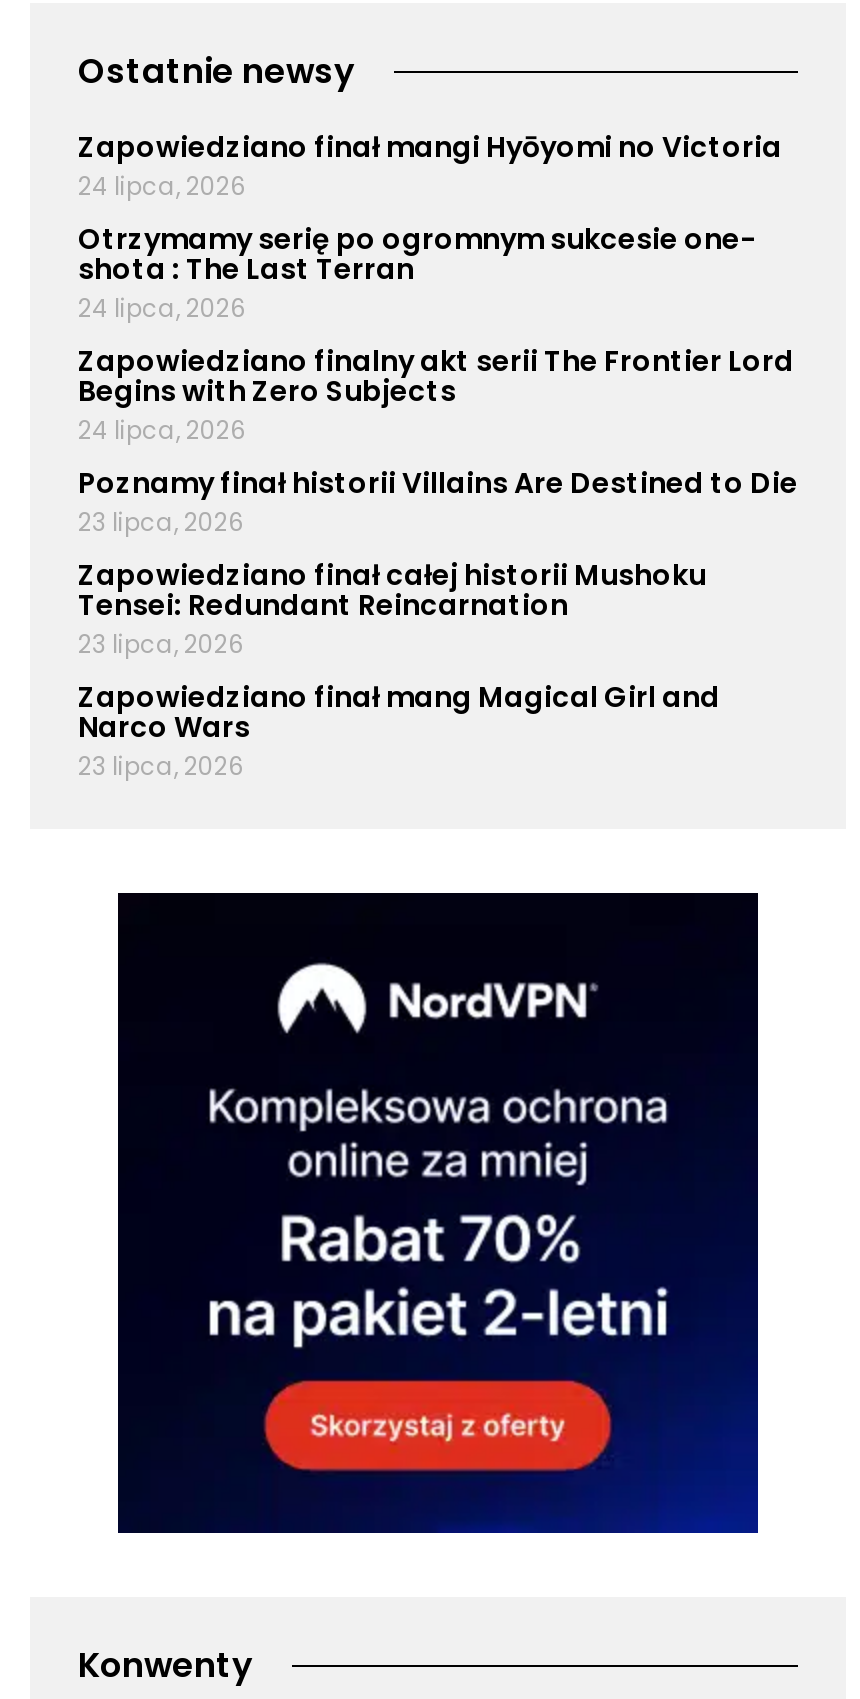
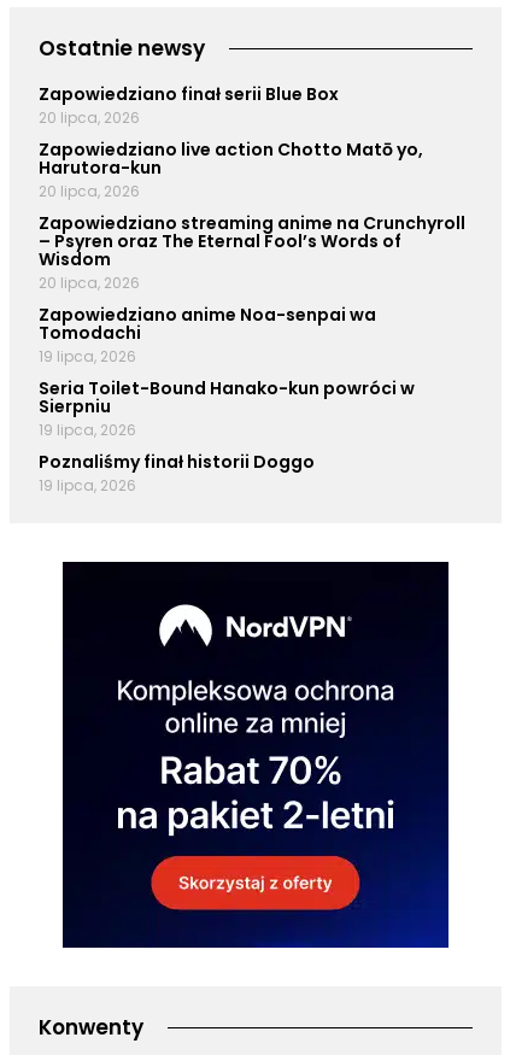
[78,127,798,783] Zapowiedziano finał mangi Hyōyomi no Victoria | 24 lipca, 2026 | Otrzymamy serię po ogromnym sukcesie one- | shota : The Last Terran | 24 lipca, 2026 | Zapowiedziano finalny akt serii The Frontier Lord | Begins with Zero Subjects | 24 lipca, 2026 | Poznamy finał historii Villains Are Destined to Die | 23 lipca, 2026 | Zapowiedziano finał całej historii Mushoku | Tensei: Redundant Reincarnation | 23 lipca, 2026 | Zapowiedziano finał mang Magical Girl and | Narco Wars | 23 lipca, 2026 -> [39,82,465,496] Zapowiedziano finał serii Blue Box | 20 lipca, 2026 | Zapowiedziano live action Chotto Matō yo, | Harutora-kun | 20 lipca, 2026 | Zapowiedziano streaming anime na Crunchyroll | – Psyren oraz The Eternal Fool’s Words of | Wisdom | 20 lipca, 2026 | Zapowiedziano anime Noa-senpai wa | Tomodachi | 19 lipca, 2026 | Seria Toilet-Bound Hanako-kun powróci w | Sierpniu | 19 lipca, 2026 | Poznaliśmy finał historii Doggo | 19 lipca, 2026

